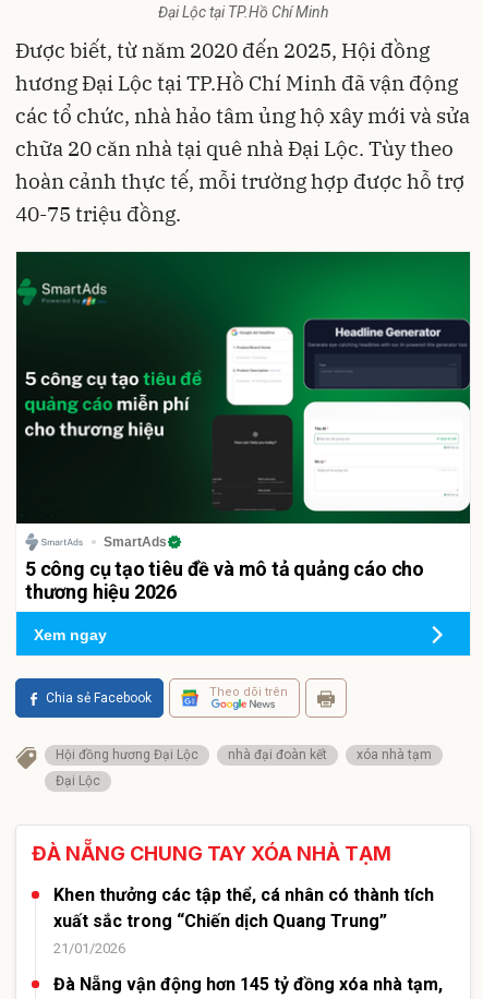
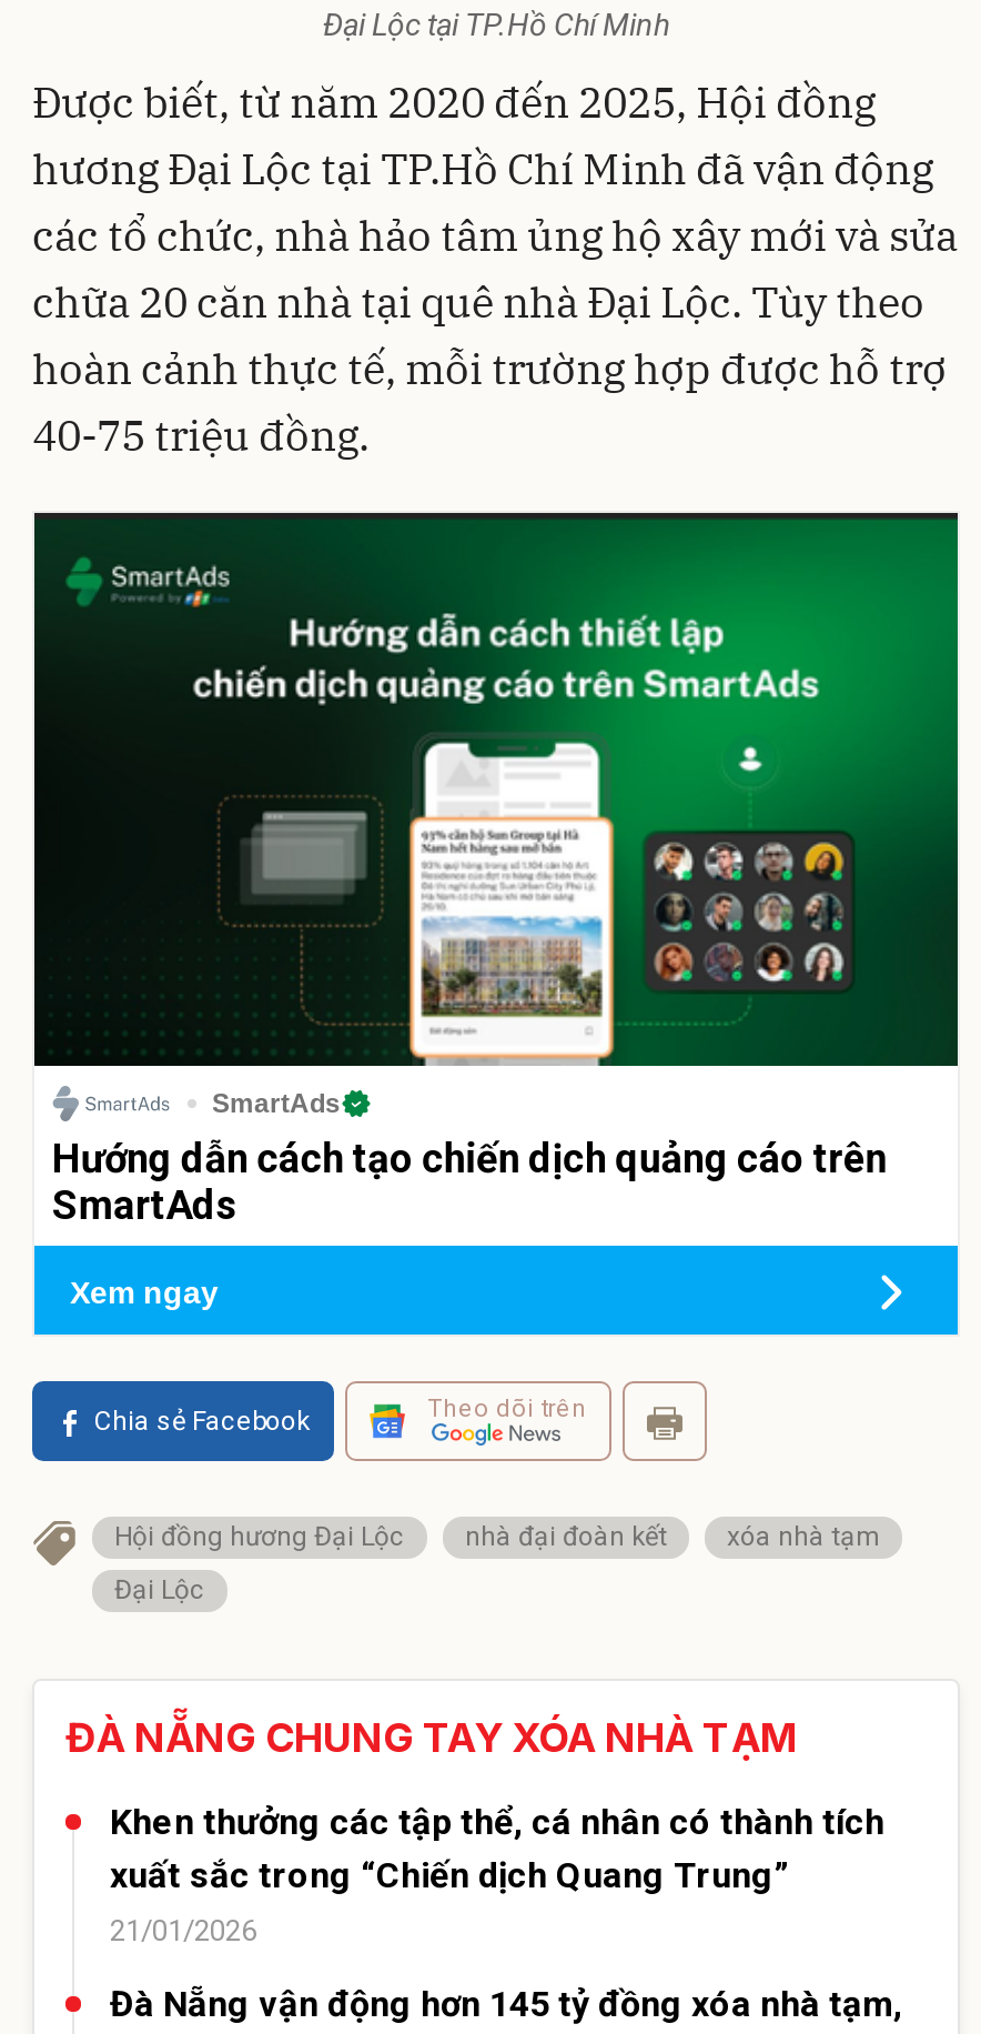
[16,275,470,603] [image] | 5 công cụ tạo tiêu đề và mô tả quảng cáo cho | thương hiệu 2026 -> [37,557,960,1228] [image] | Hướng dẫn cách tạo chiến dịch quảng cáo trên | SmartAds

